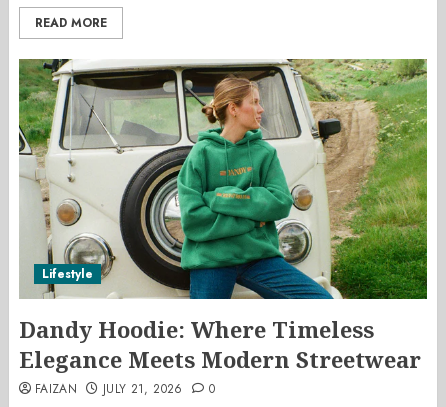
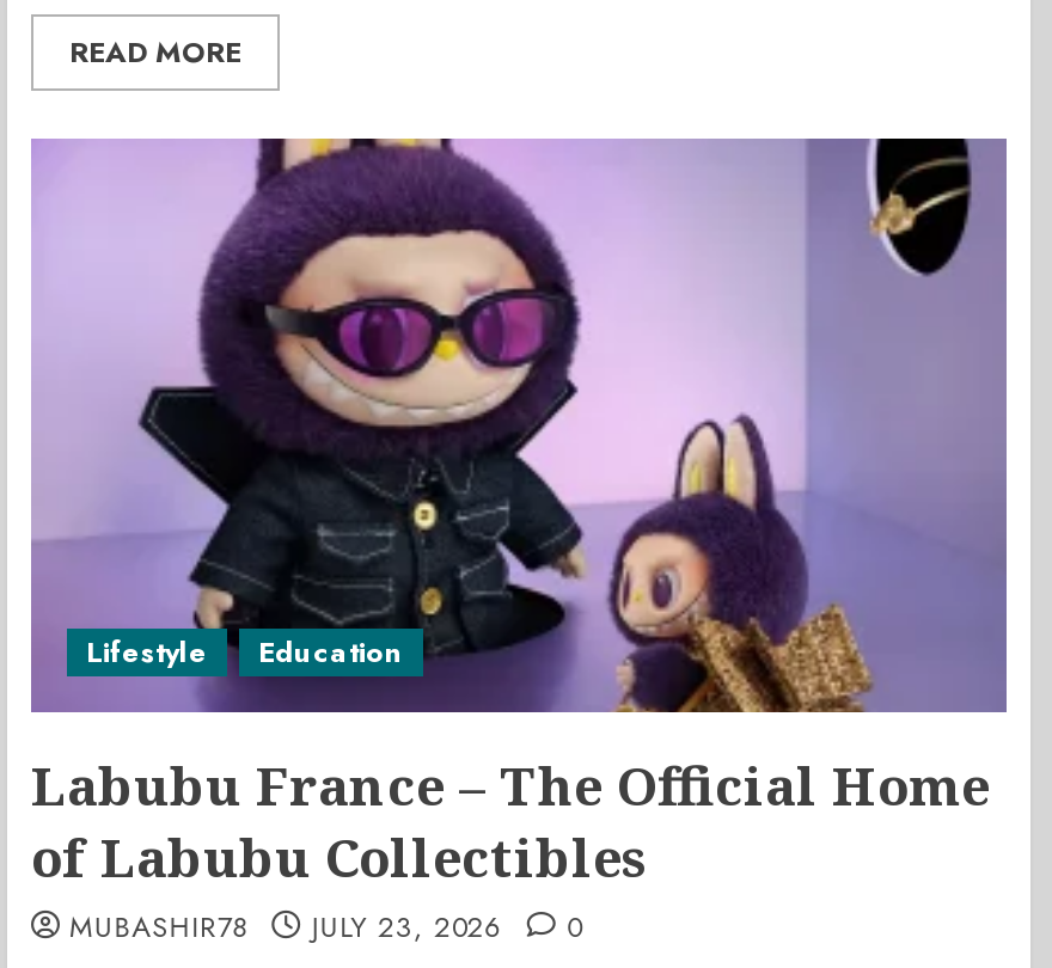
[18,58,428,398] [image] | Dandy Hoodie: Where Timeless | Elegance Meets Modern Streetwear | FAIZAN | JULY 21, 2026 -> [31,136,1009,949] [image] | Education | Labubu France – The Official Home | of Labubu Collectibles | MUBASHIR78 | JULY 23, 2026

